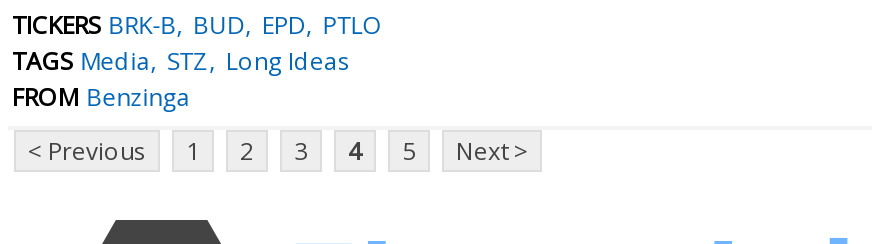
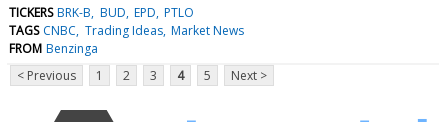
[12,44,350,78] TAGS Media STZ Long Ideas -> [9,22,244,39] TAGS CNBC Trading Ideas Market News

